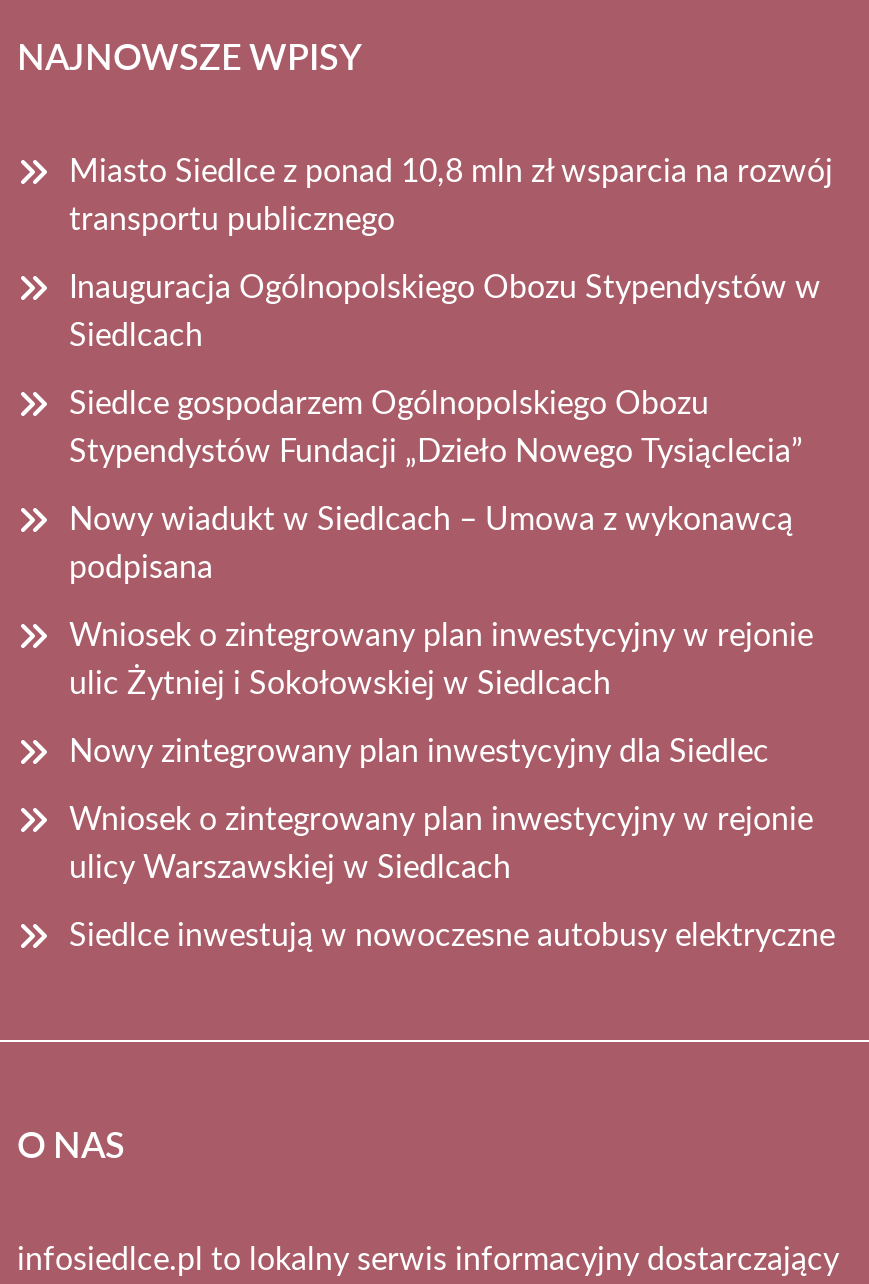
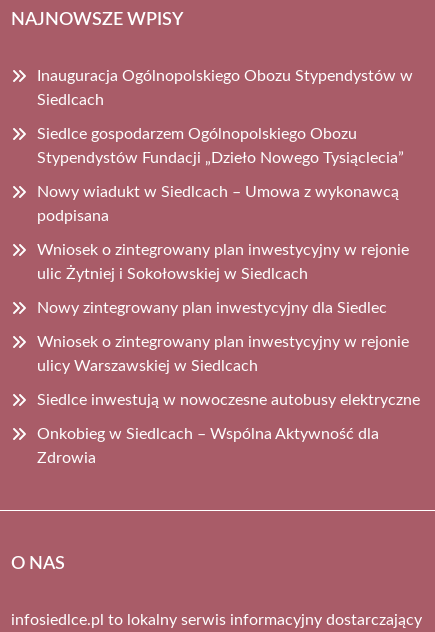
[69,156,833,236] Miasto Siedlce z ponad 10,8 mln zł wsparcia na rozwój | transportu publicznego -> none
moved [69,272,835,952] -> [37,68,420,408]: Inauguracja Ogólnopolskiego Obozu Stypendystów w | Siedlcach | Siedlce gospodarzem Ogólnopolskiego Obozu | ... | ulicy Warszawskiej w Siedlcach | Siedlce inwestują w nowoczesne autobusy elektryczne
none -> [37,426,379,466] Onkobieg w Siedlcach – Wspólna Aktywność dla | Zdrowia

